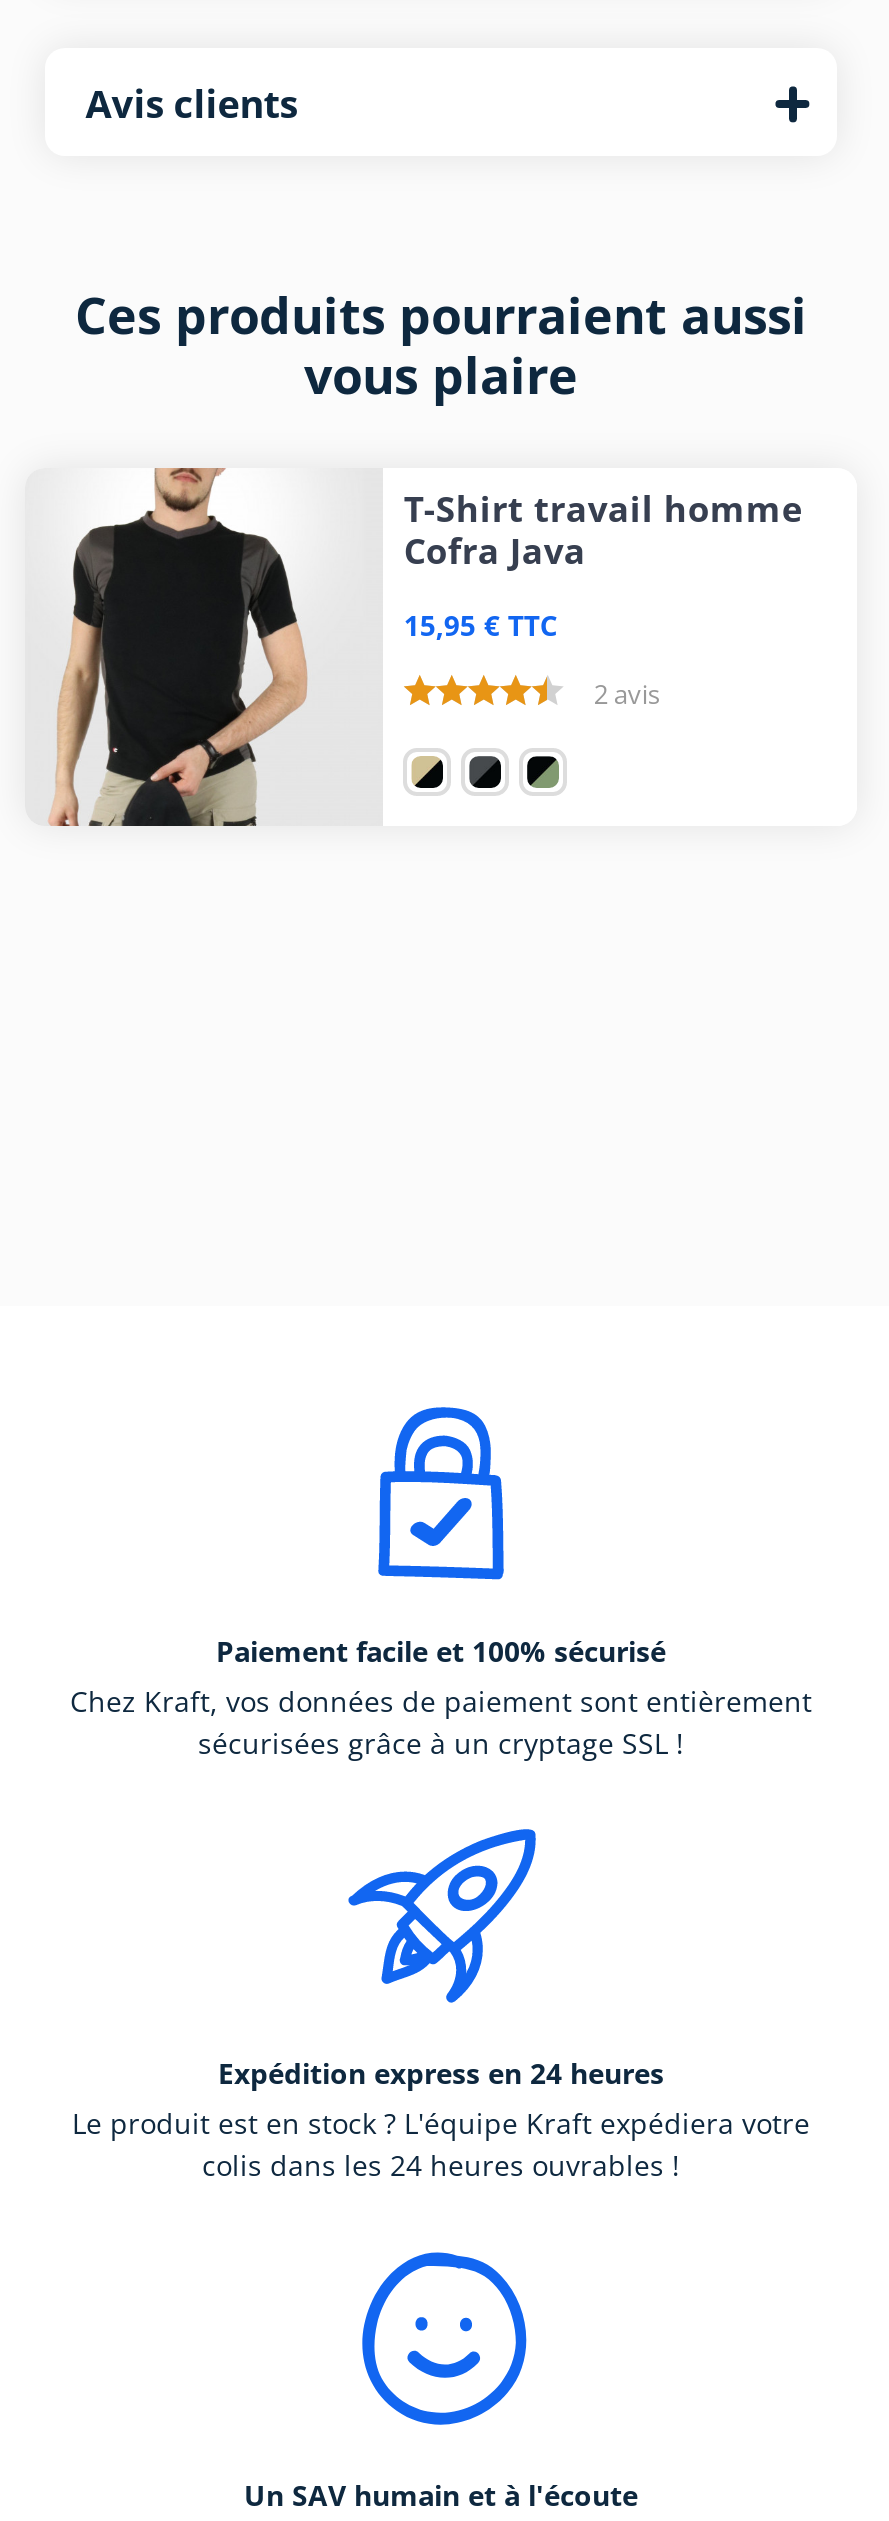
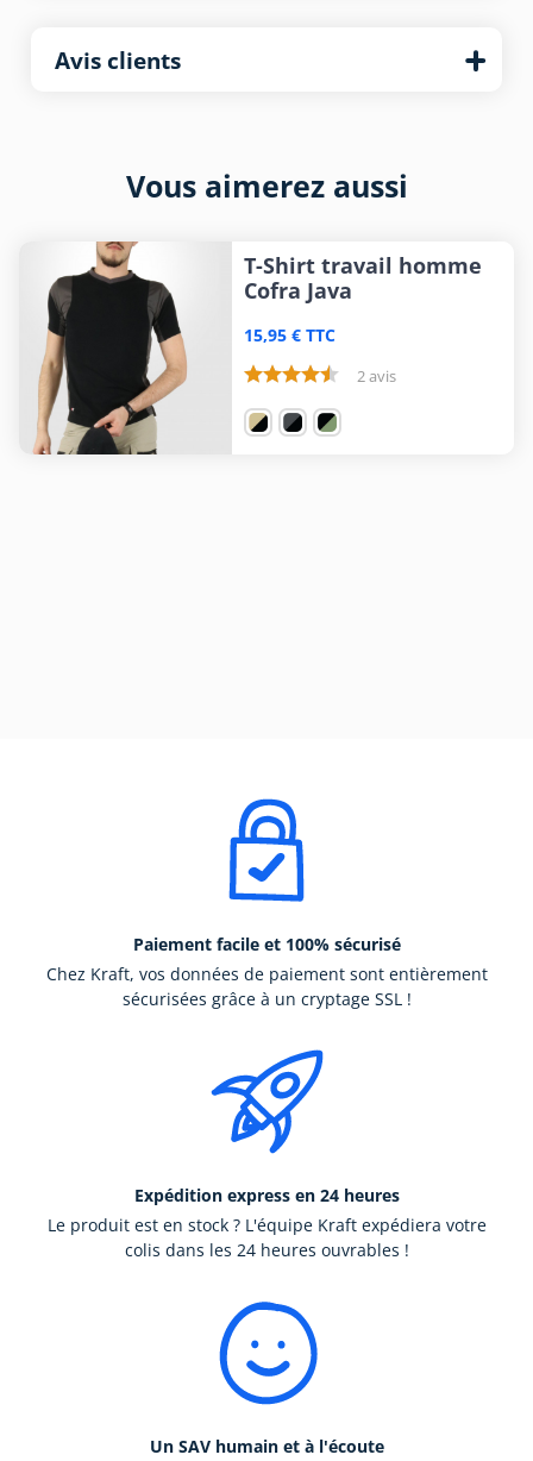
[75,280,807,408] Ces produits pourraient aussi | vous plaire -> [126,165,407,206] Vous aimerez aussi

